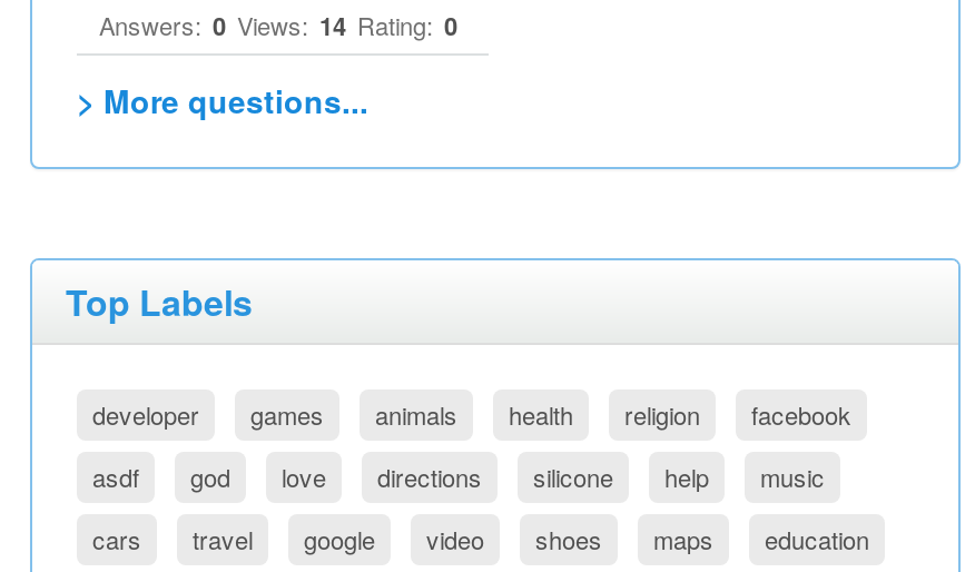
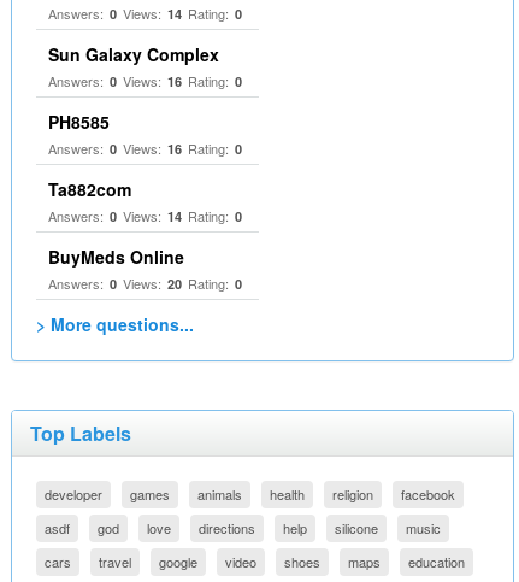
none -> [48,42,242,293] Sun Galaxy Complex | Answers: 0 Views: 16 Rating: 0 | PH8585 | Answers: 0 Views: 16 Rating: 0 | Ta882com | Answers: 0 Views: 14 Rating: 0 | BuyMeds Online | Answers: 0 Views: 20 Rating: 0
moved [533,458,613,494] -> [335,518,378,537]: silicone

